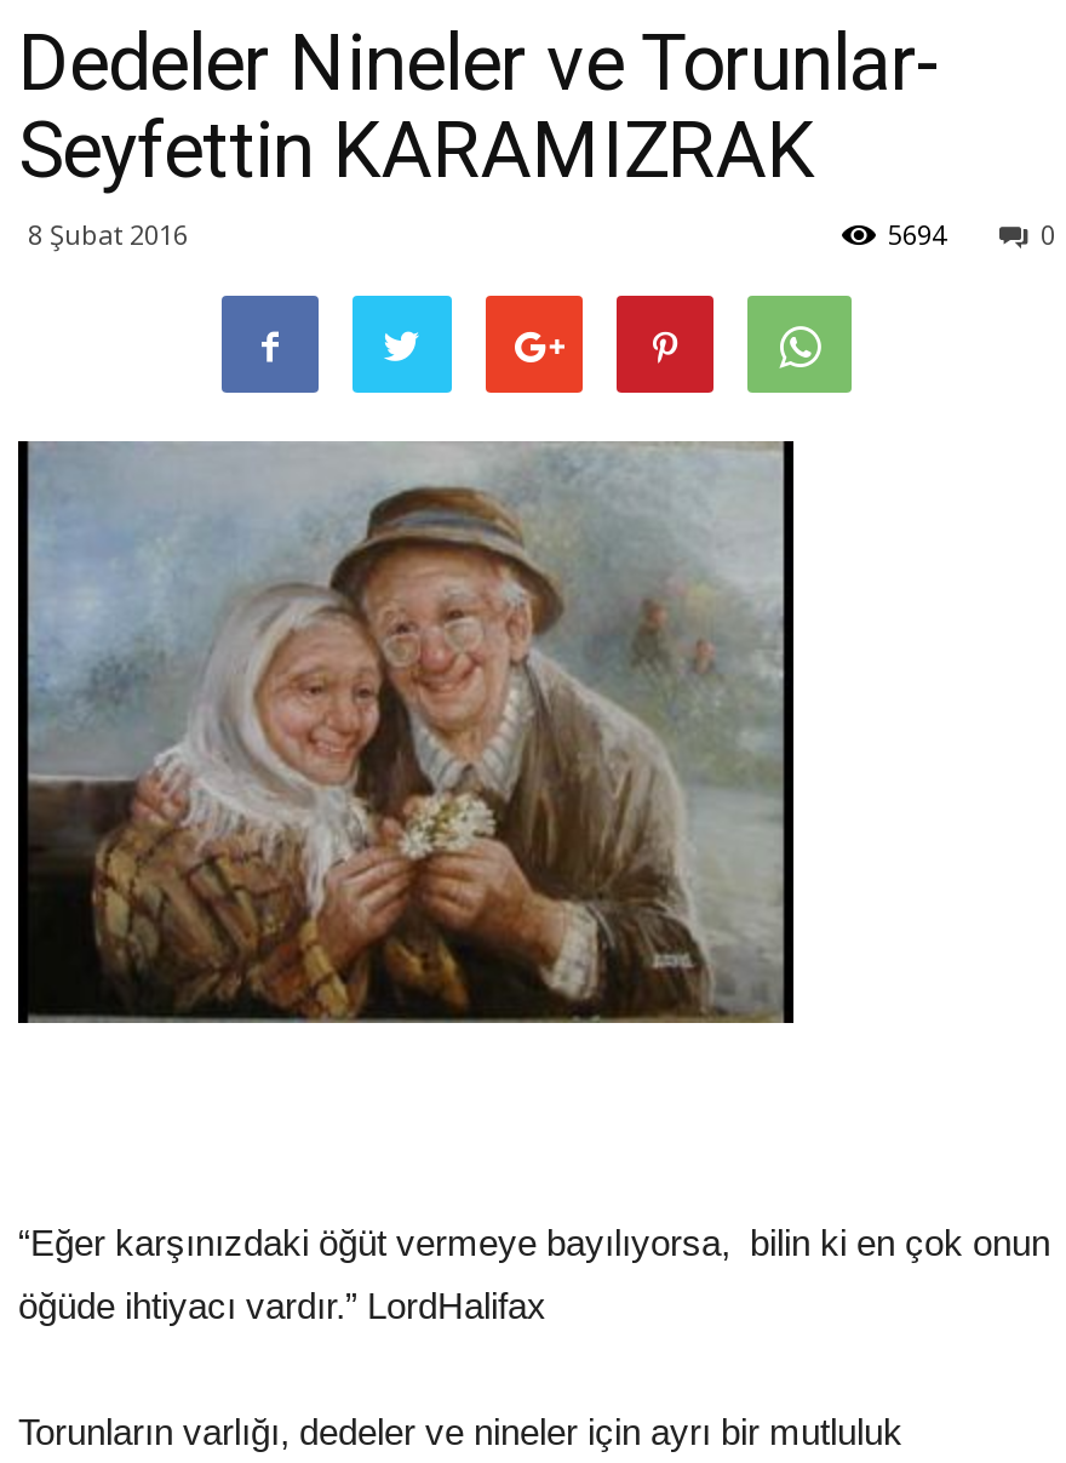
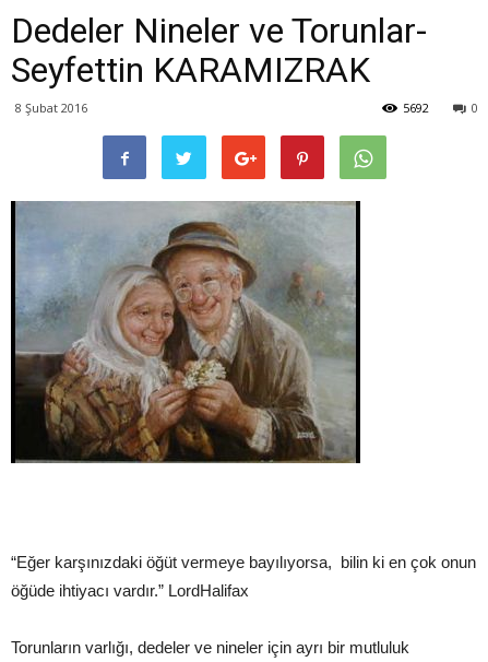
[888,216,946,252] 5694 -> [403,99,429,116] 5692

